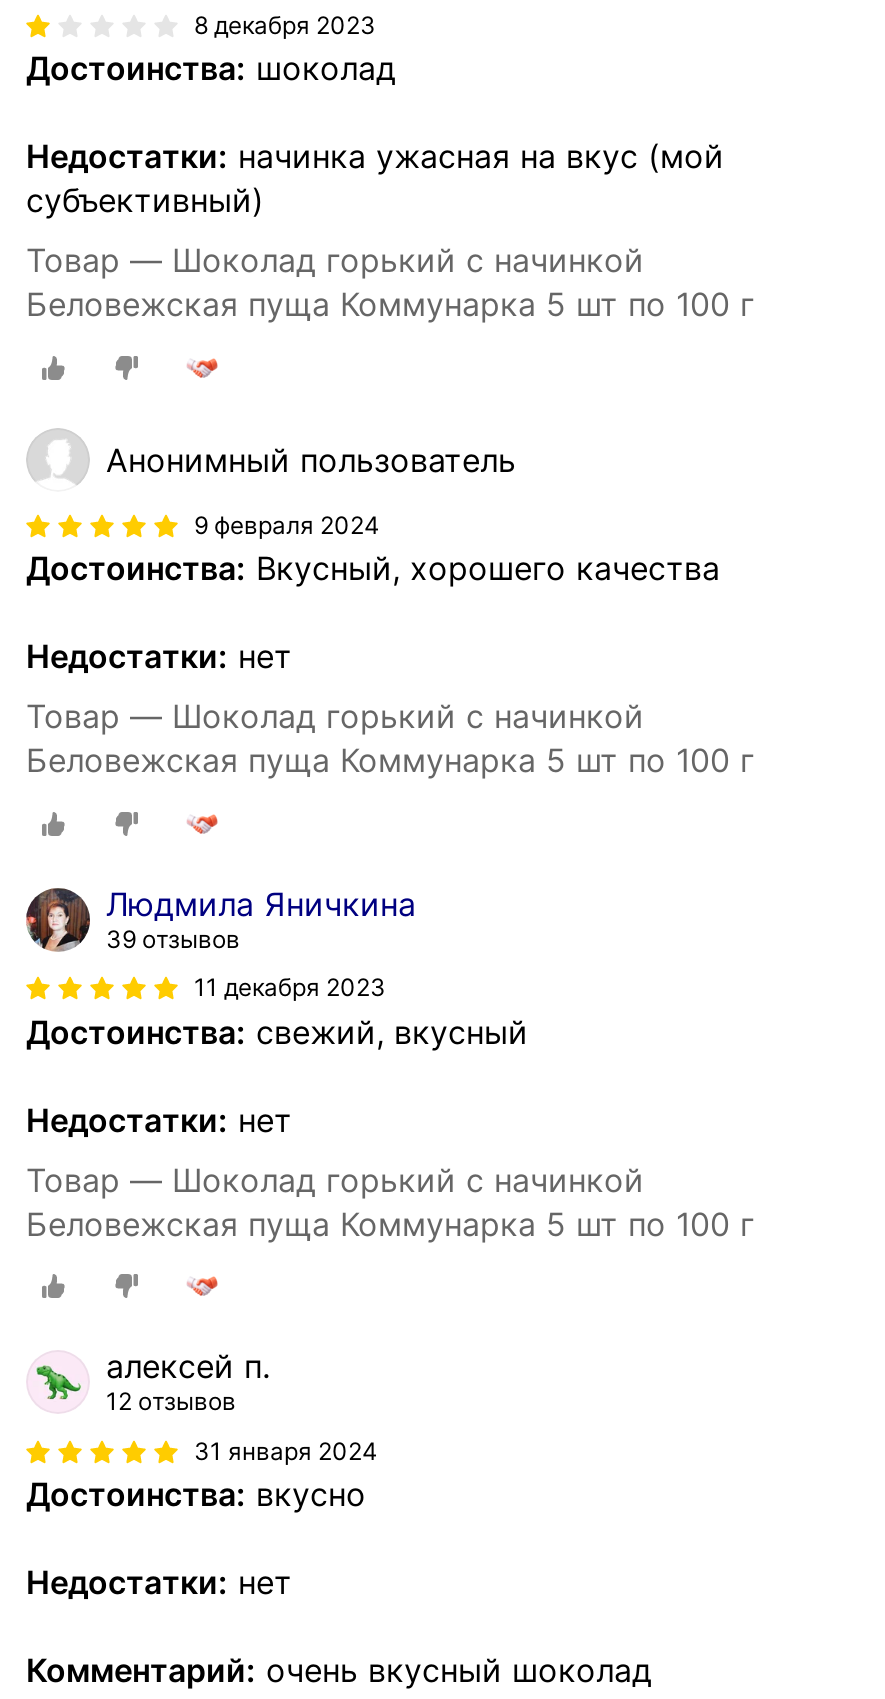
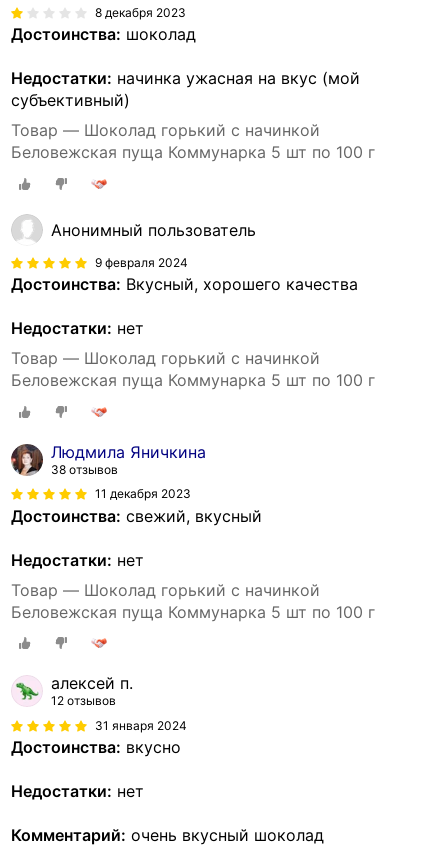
[106,923,240,953] 39 отзывов -> [51,462,118,477] 38 отзывов

